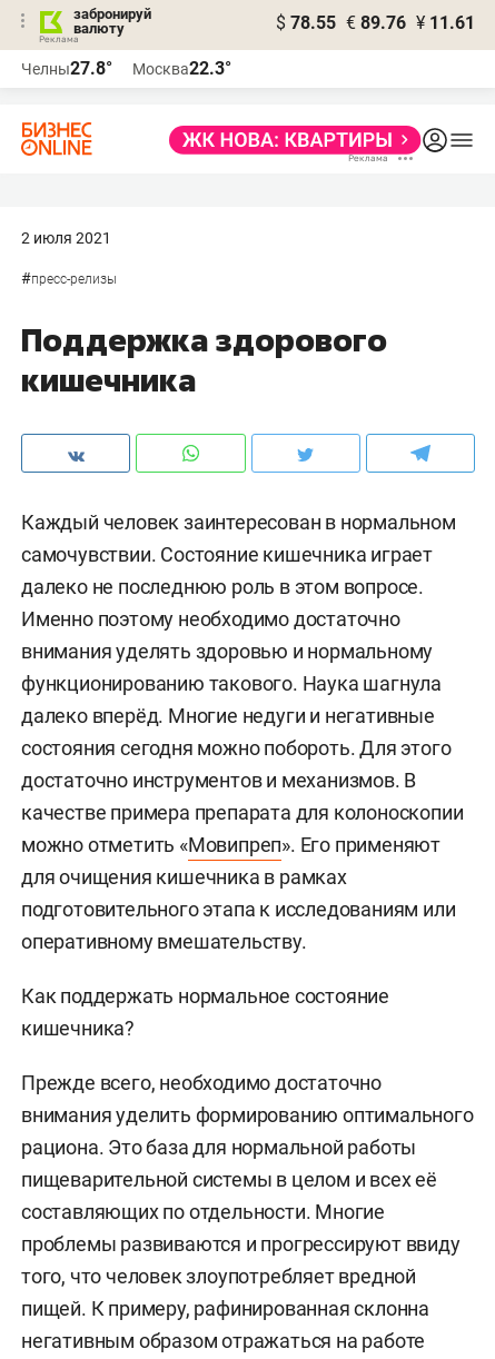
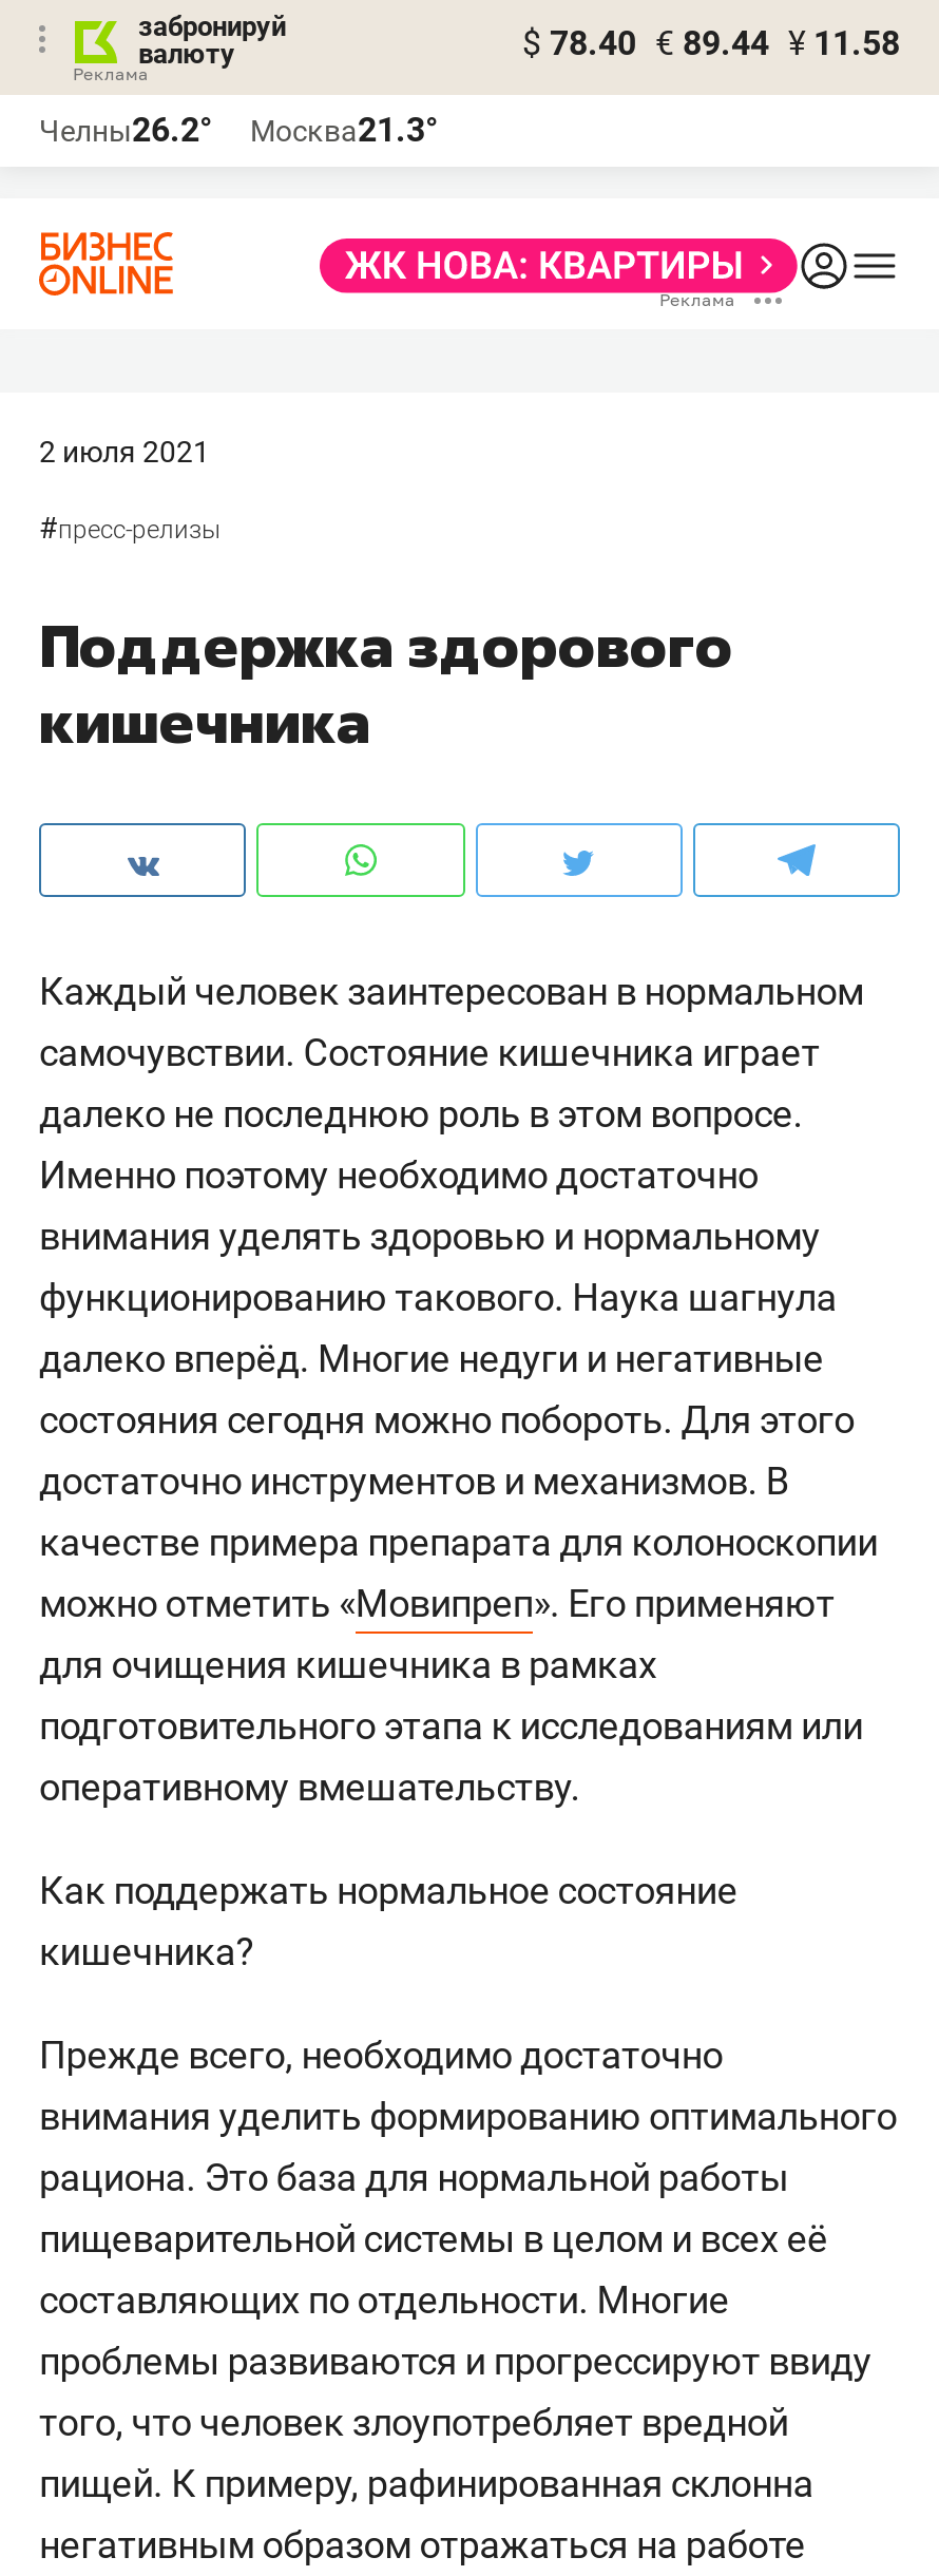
[276,12,475,33] $ 78.55 € 89.76 ¥ 11.61 -> [522,23,900,63] $ 78.40 € 89.44 ¥ 11.58
[21,58,112,79] Челны27.8° -> [39,110,212,150] Челны26.2°
[132,58,231,79] Москва22.3° -> [250,110,438,150] Москва21.3°

